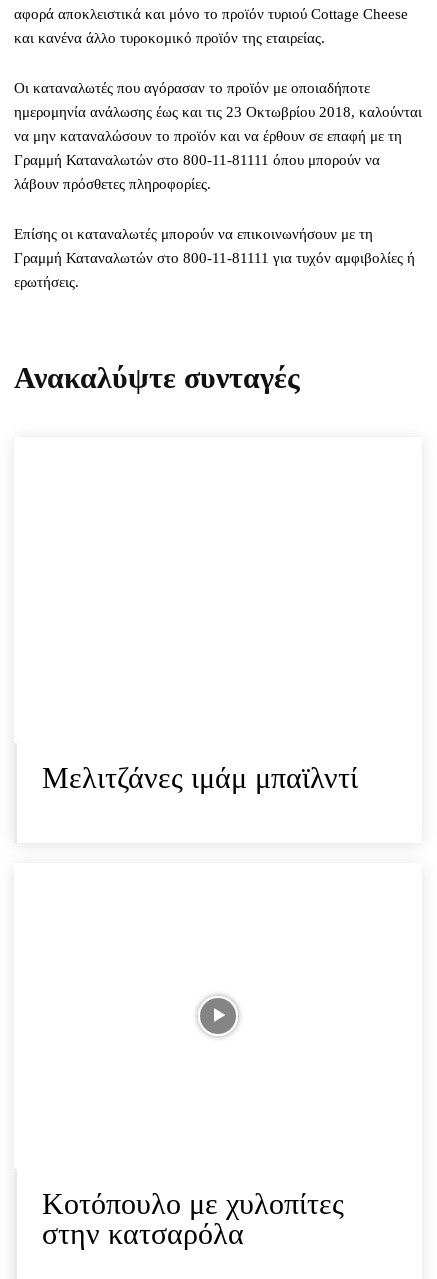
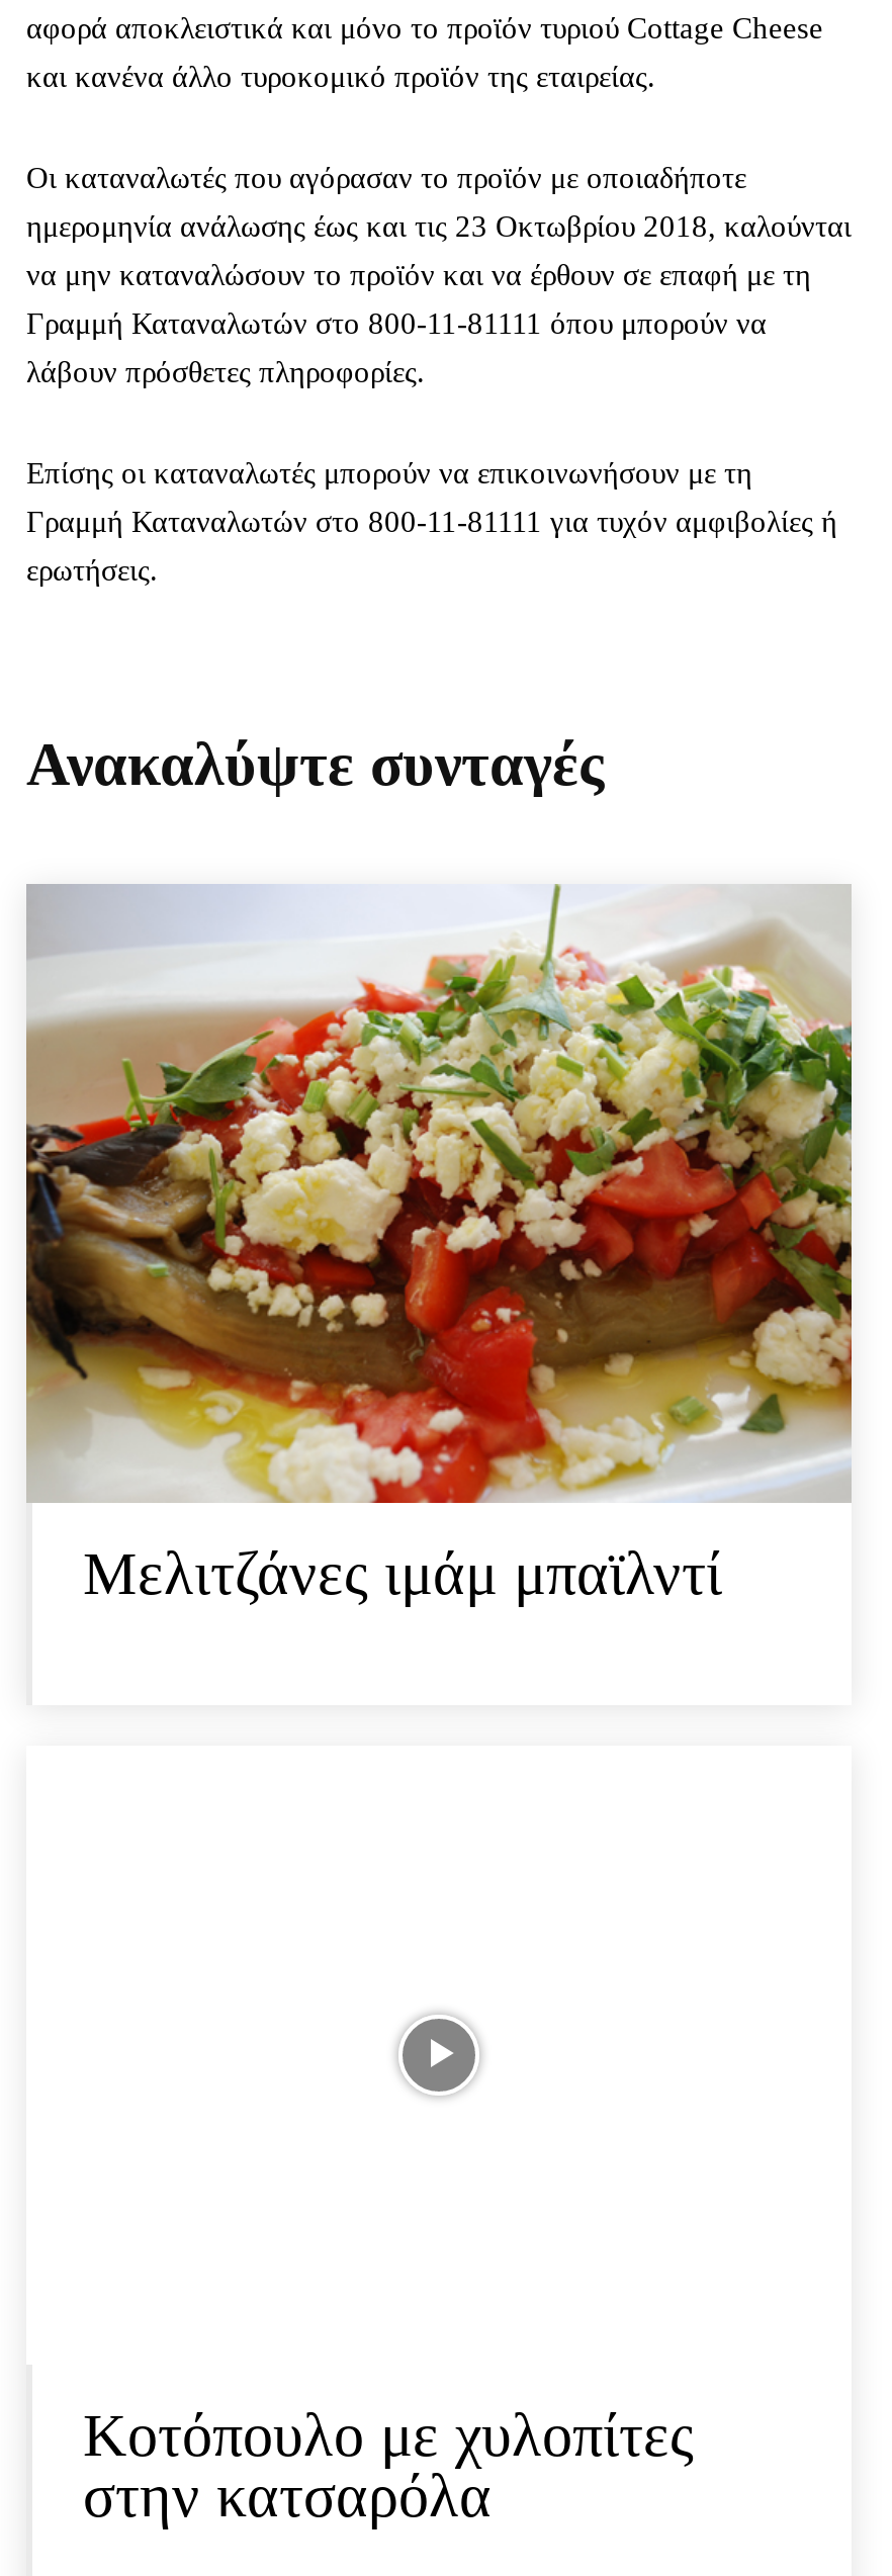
none -> [24,882,854,1505] [image]

